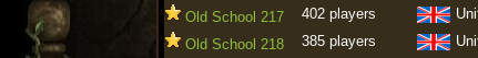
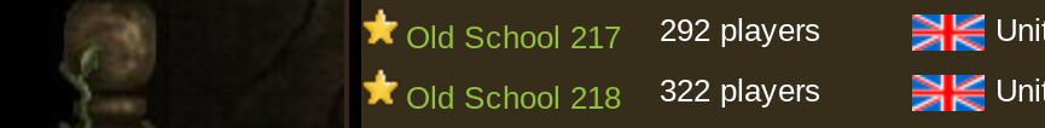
[185,5,375,25] Old School 217 402 players -> [406,12,822,56] Old School 217 292 players
[185,33,375,53] Old School 218 385 players -> [406,72,822,116] Old School 218 322 players

